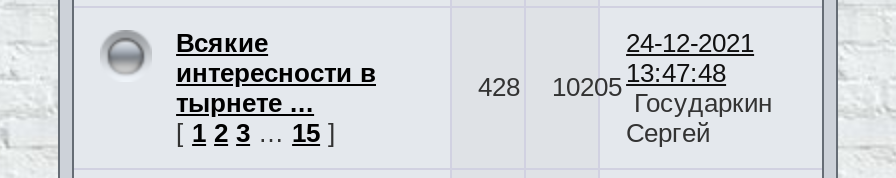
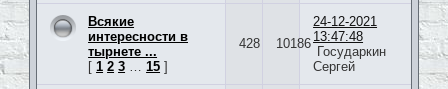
[478,58,726,102] 428 10205 13:47:48 -> [239,29,363,51] 428 10186 13:47:48

